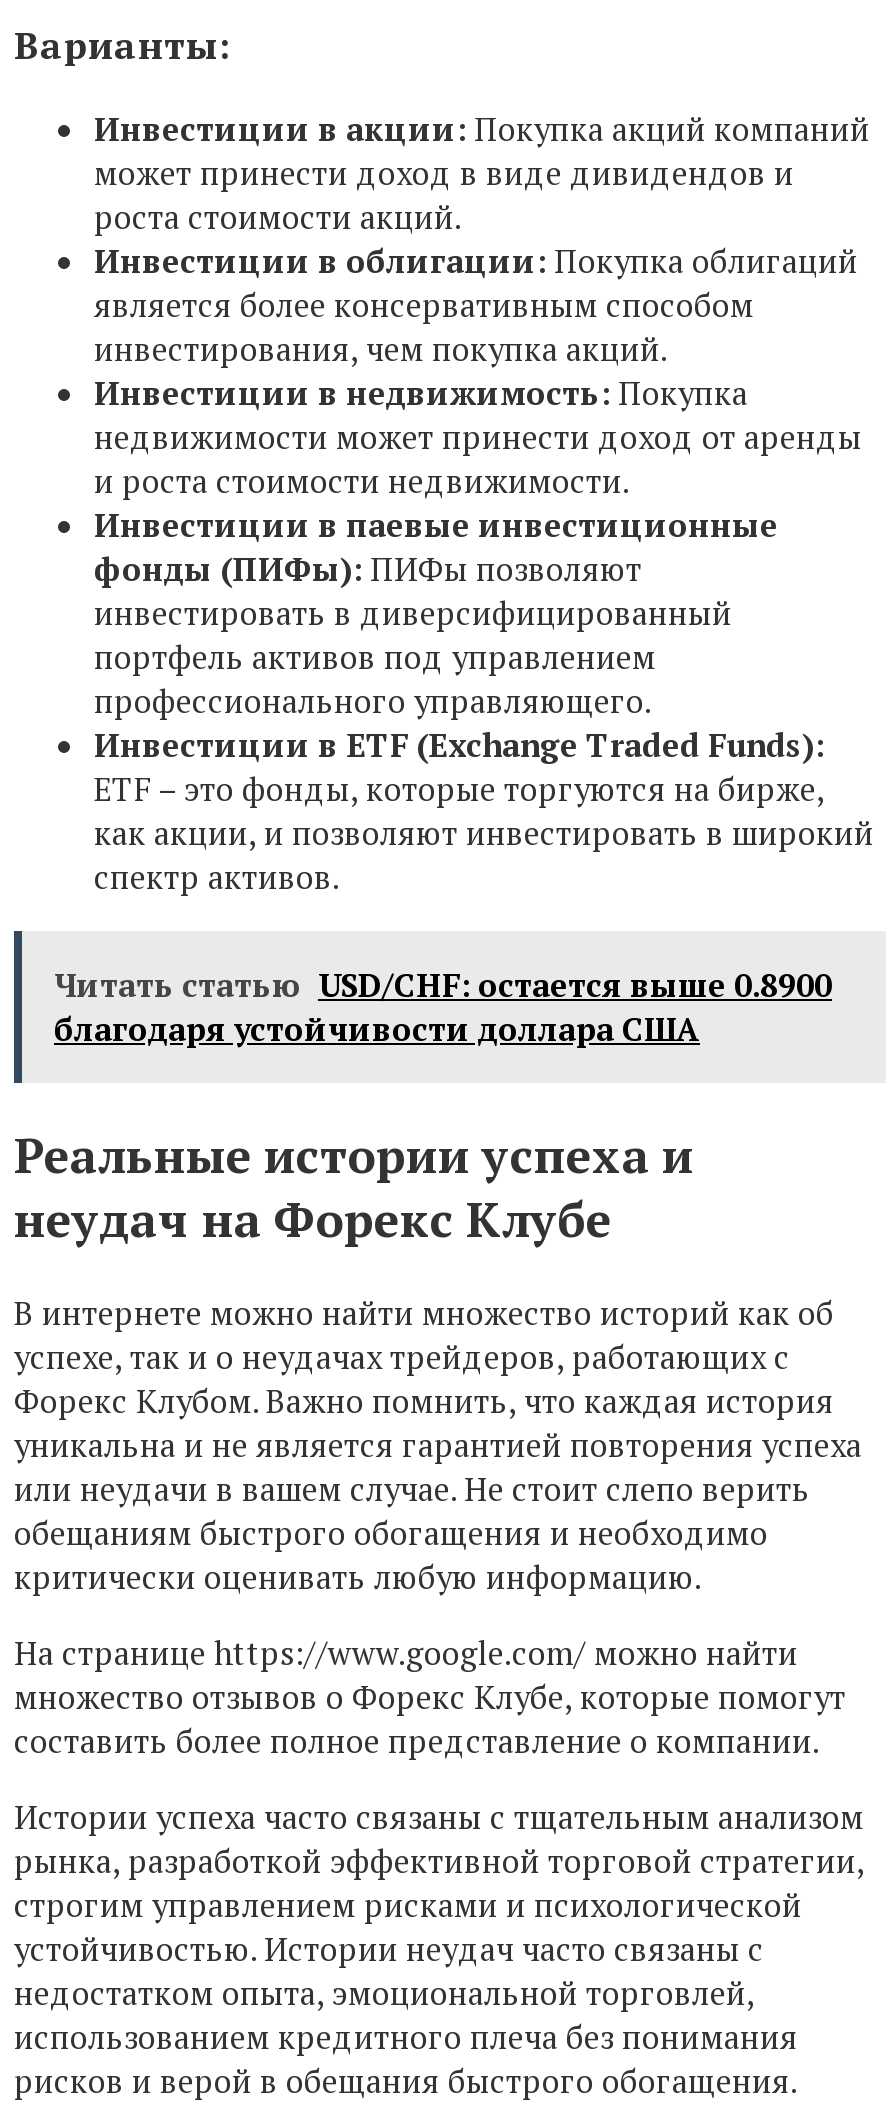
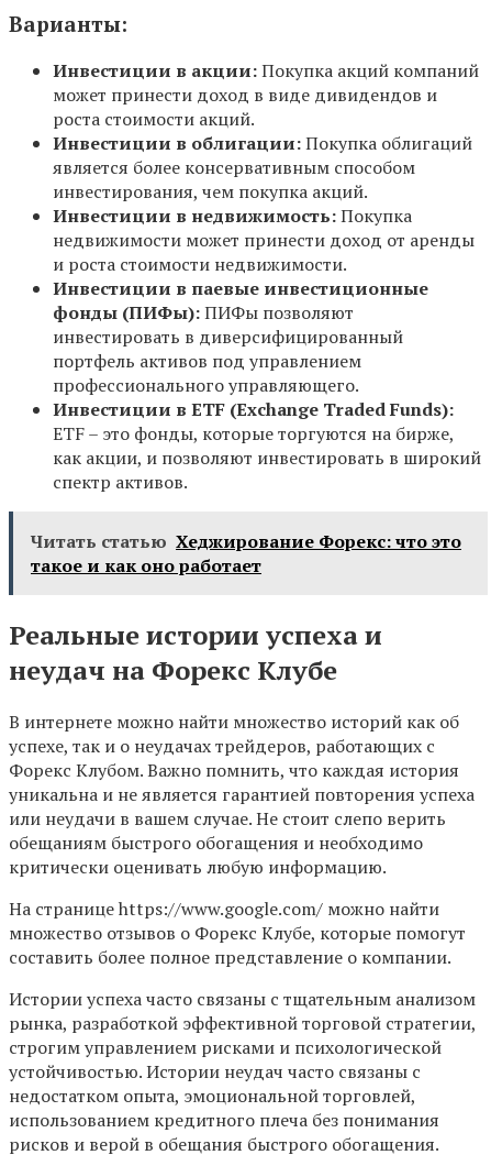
[54,963,832,1051] Читать статью USD/CHF: остается выше 0.8900 | благодаря устойчивости доллара США -> [31,529,461,578] Читать статью Хеджирование Форекс: что это | такое и как оно работает

